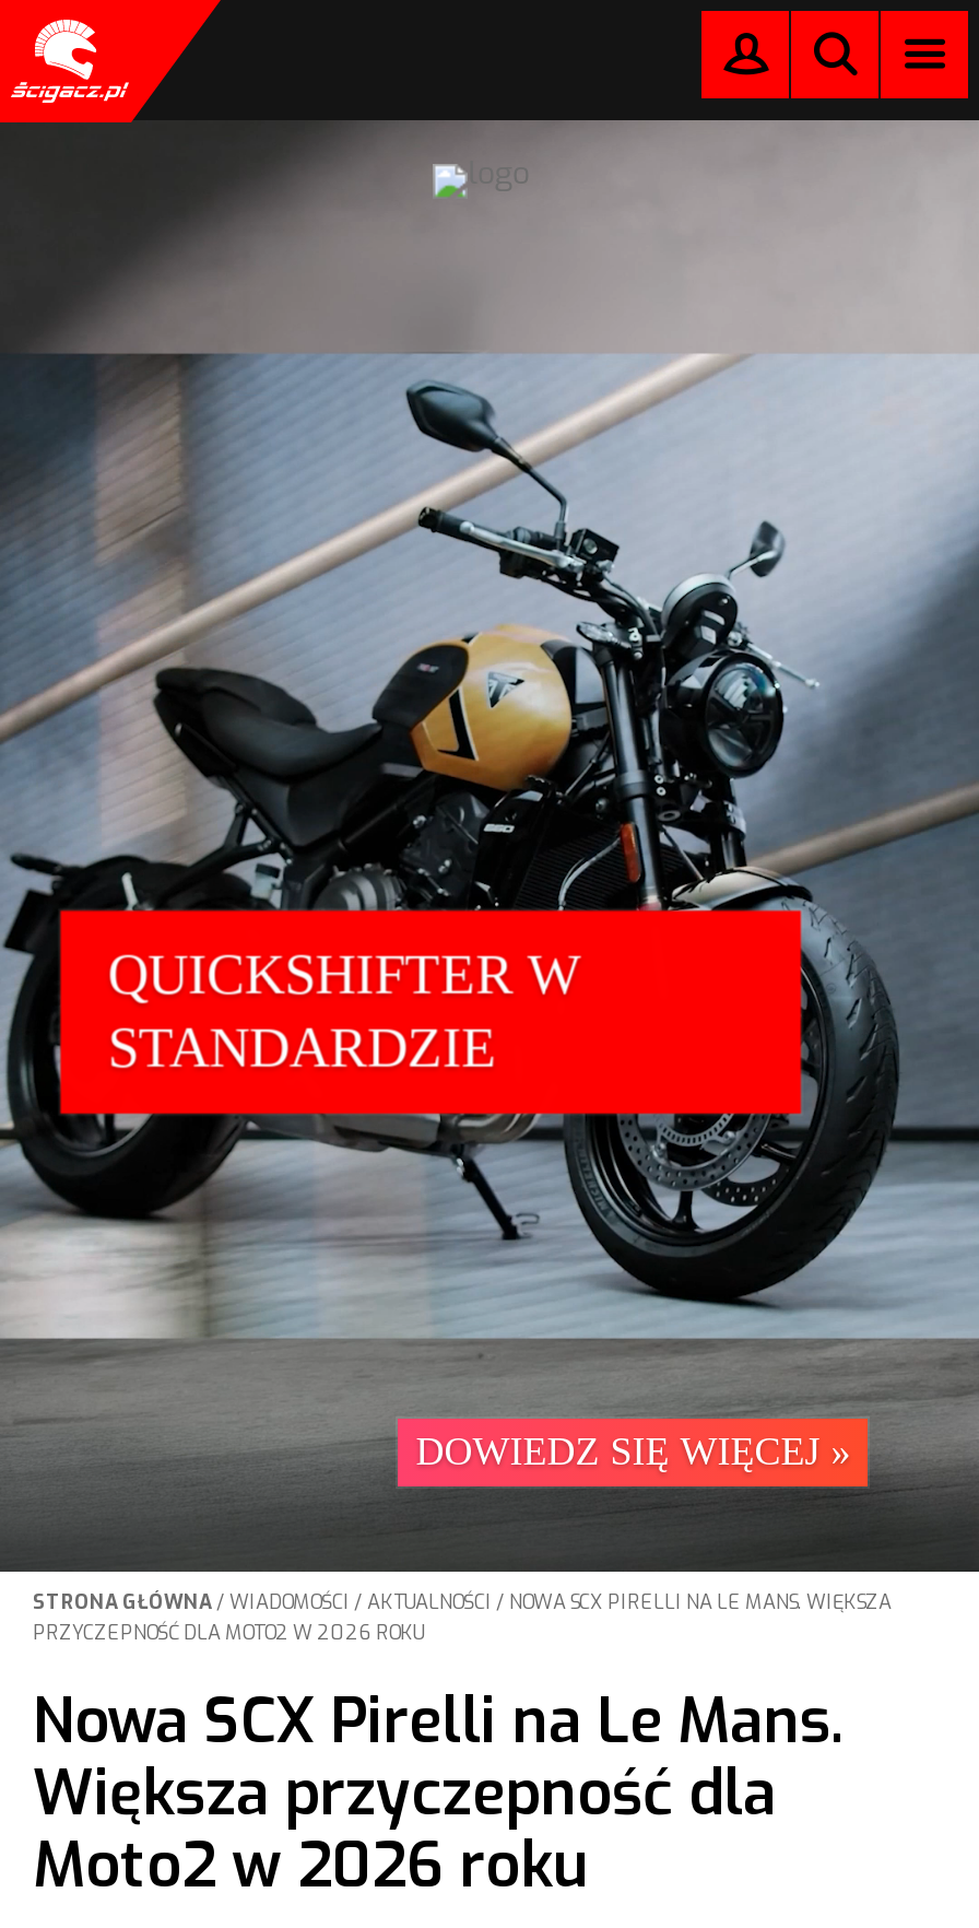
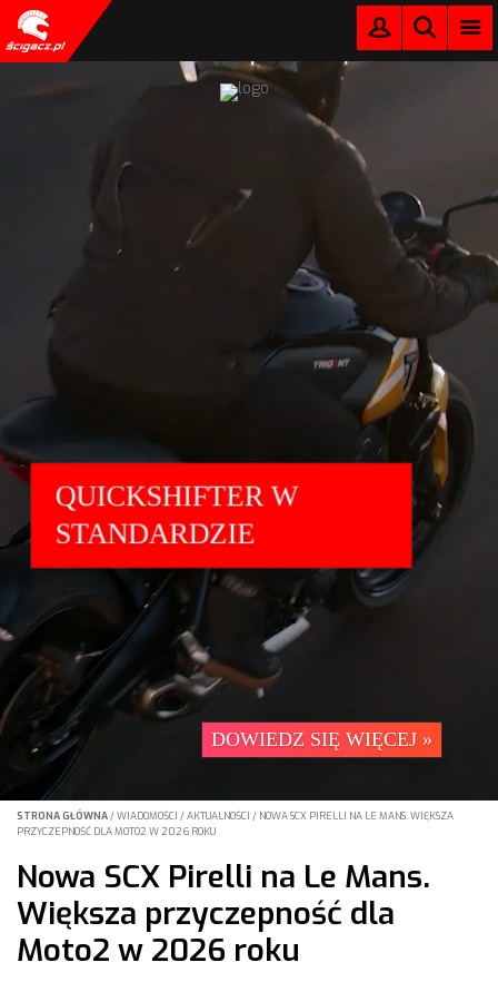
[7,118,972,1572] [image] -> [3,61,495,799] [image]

